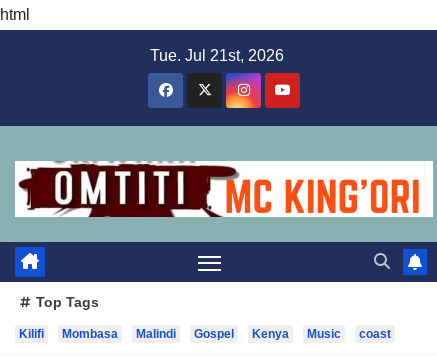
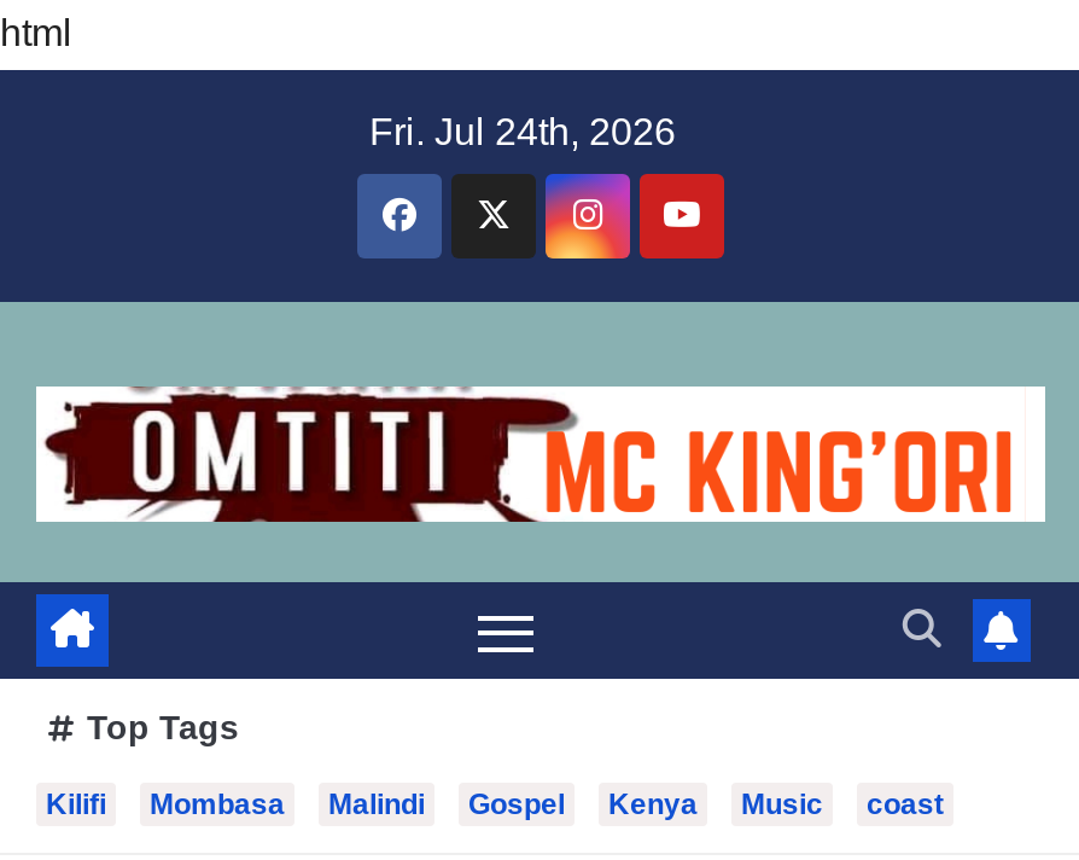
[149,47,283,64] Tue. Jul 21st, 2026 -> [369,111,676,152] Fri. Jul 24th, 2026

